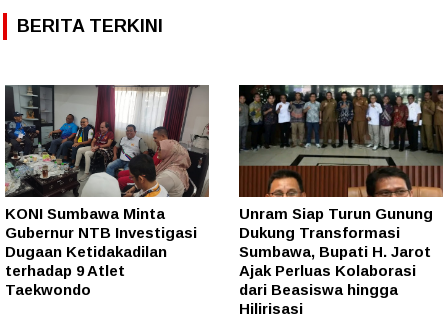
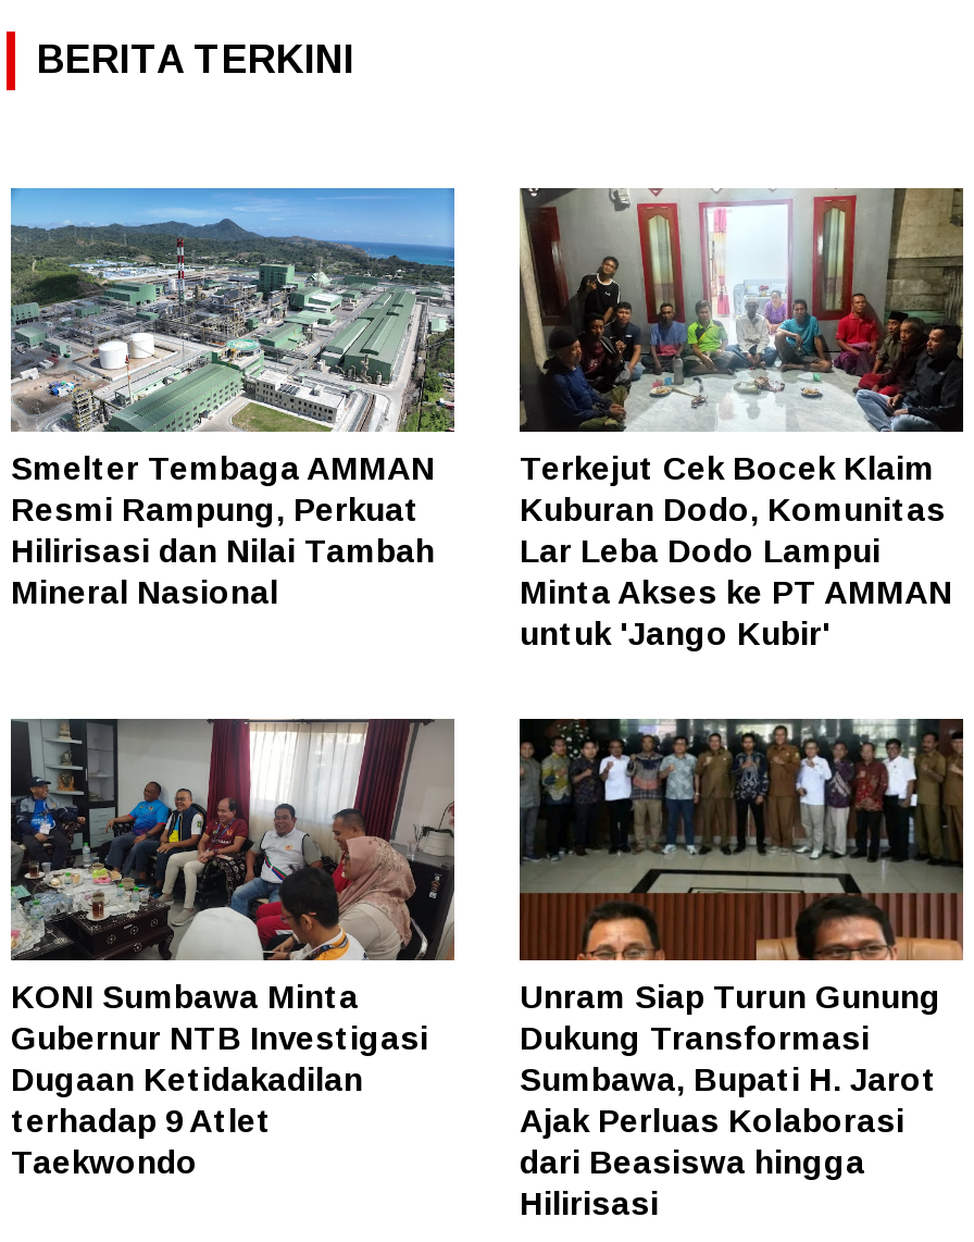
none -> [9,186,454,610] [image] | Smelter Tembaga AMMAN | Resmi Rampung, Perkuat | Hilirisasi dan Nilai Tambah | Mineral Nasional
none -> [520,186,965,651] [image] | Terkejut Cek Bocek Klaim | Kuburan Dodo, Komunitas | Lar Leba Dodo Lampui | Minta Akses ke PT AMMAN | untuk 'Jango Kubir'

